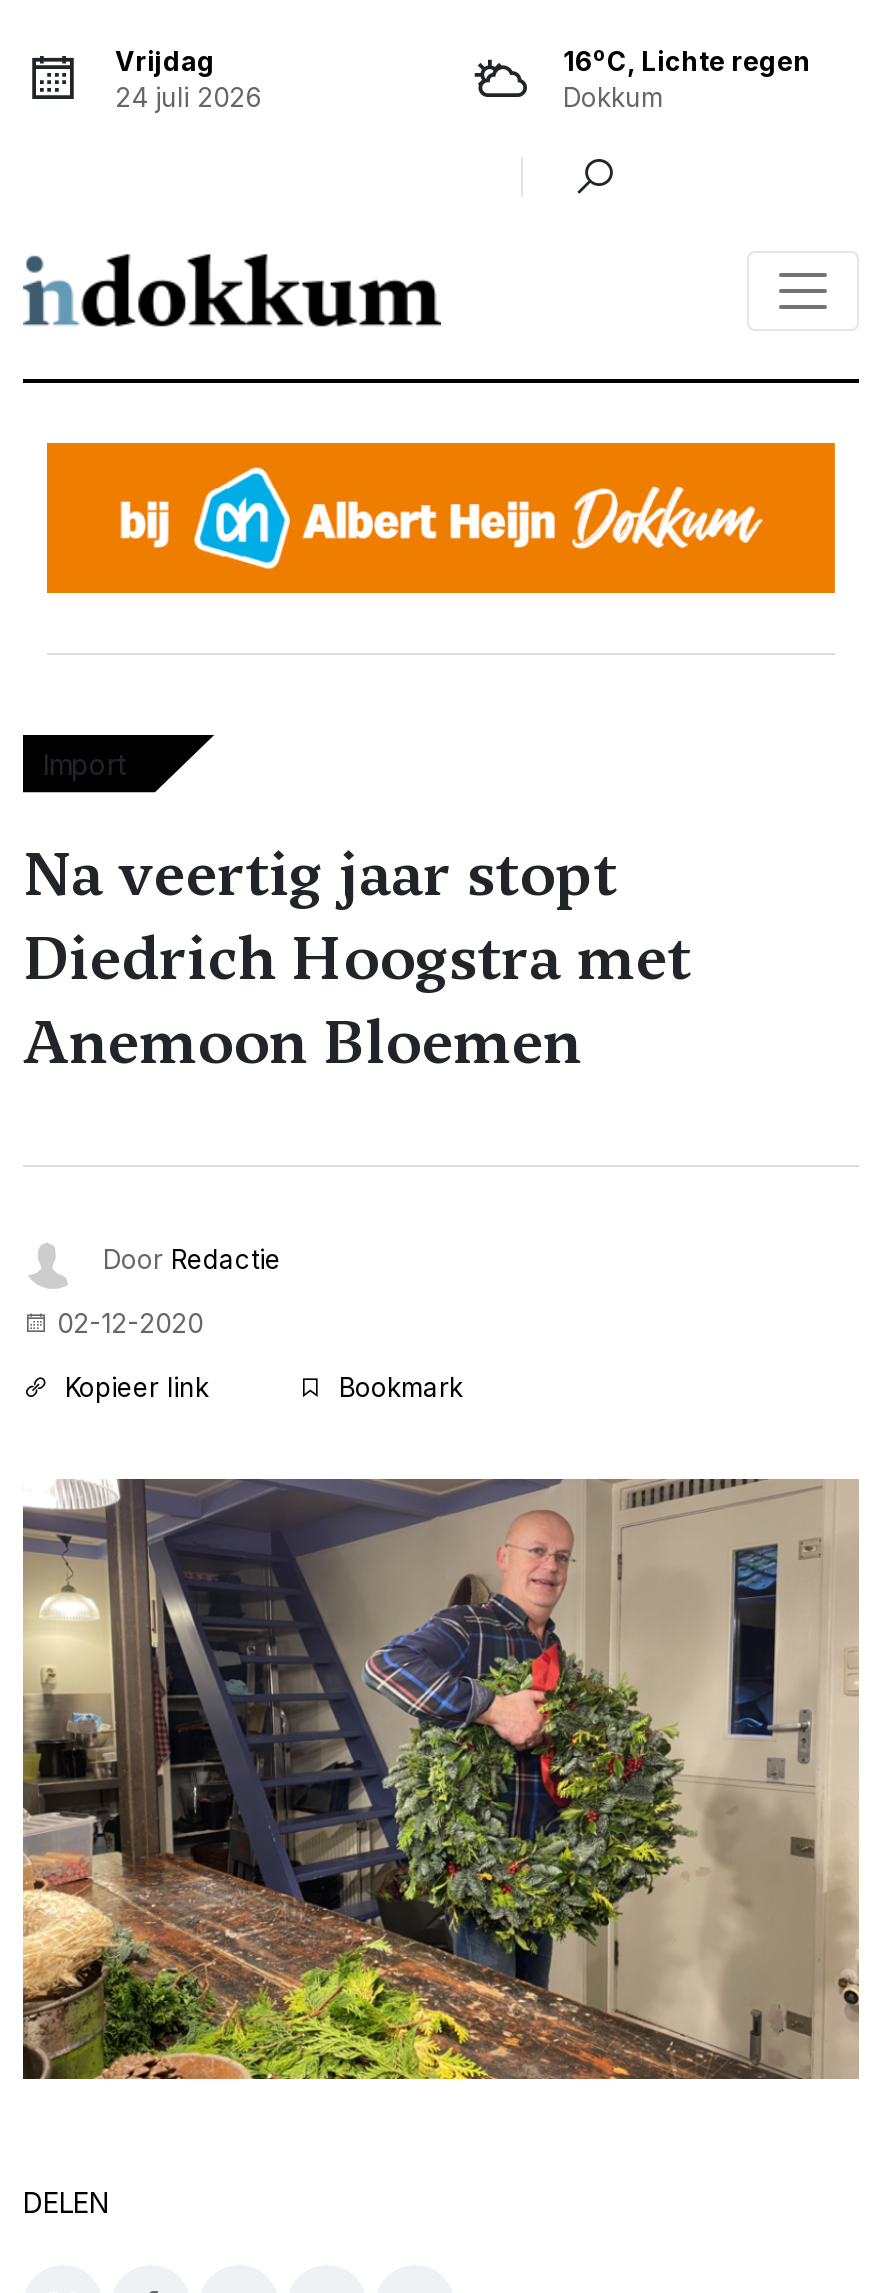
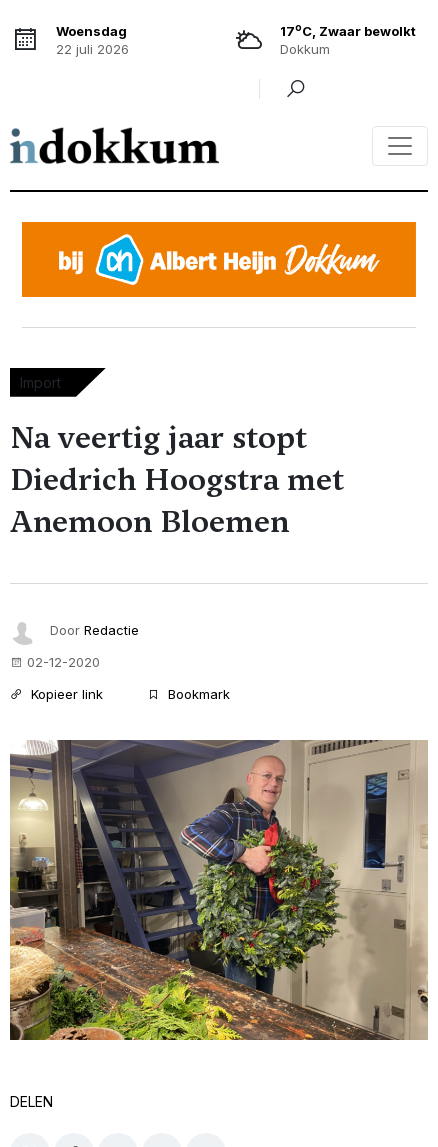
[115,45,261,113] Vrijdag | 24 juli 2026 -> [56,23,129,57] Woensdag | 22 juli 2026
[563,43,811,77] 16oC, Lichte regen -> [280,22,416,39] 17oC, Zwaar bewolkt

